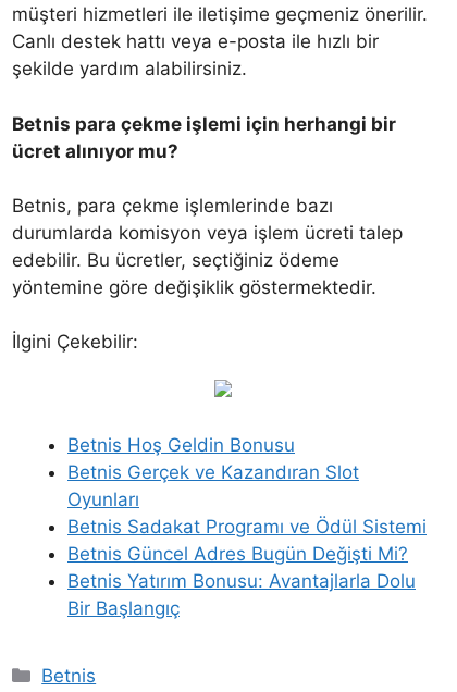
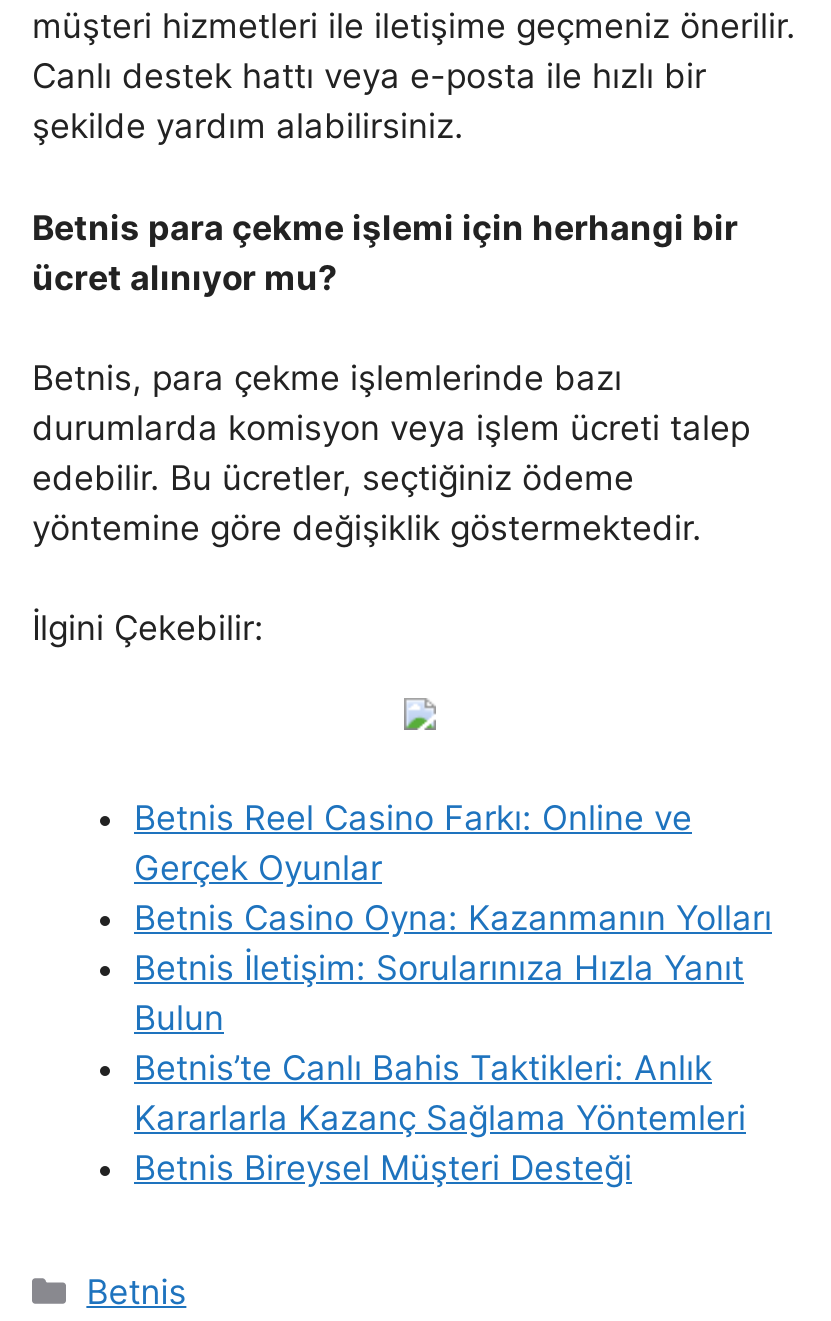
[67,434,427,619] Betnis Hoş Geldin Bonusu | Betnis Gerçek ve Kazandıran Slot | Oyunları | Betnis Sadakat Programı ve Ödül Sistemi | Betnis Güncel Adres Bugün Değişti Mi? | Betnis Yatırım Bonusu: Avantajlarla Dolu | Bir Başlangıç -> [134,798,772,1188] Betnis Reel Casino Farkı: Online ve | Gerçek Oyunlar | Betnis Casino Oyna: Kazanmanın Yolları | Betnis İletişim: Sorularınıza Hızla Yanıt | Bulun | Betnis’te Canlı Bahis Taktikleri: Anlık | Kararlarla Kazanç Sağlama Yöntemleri | Betnis Bireysel Müşteri Desteği

